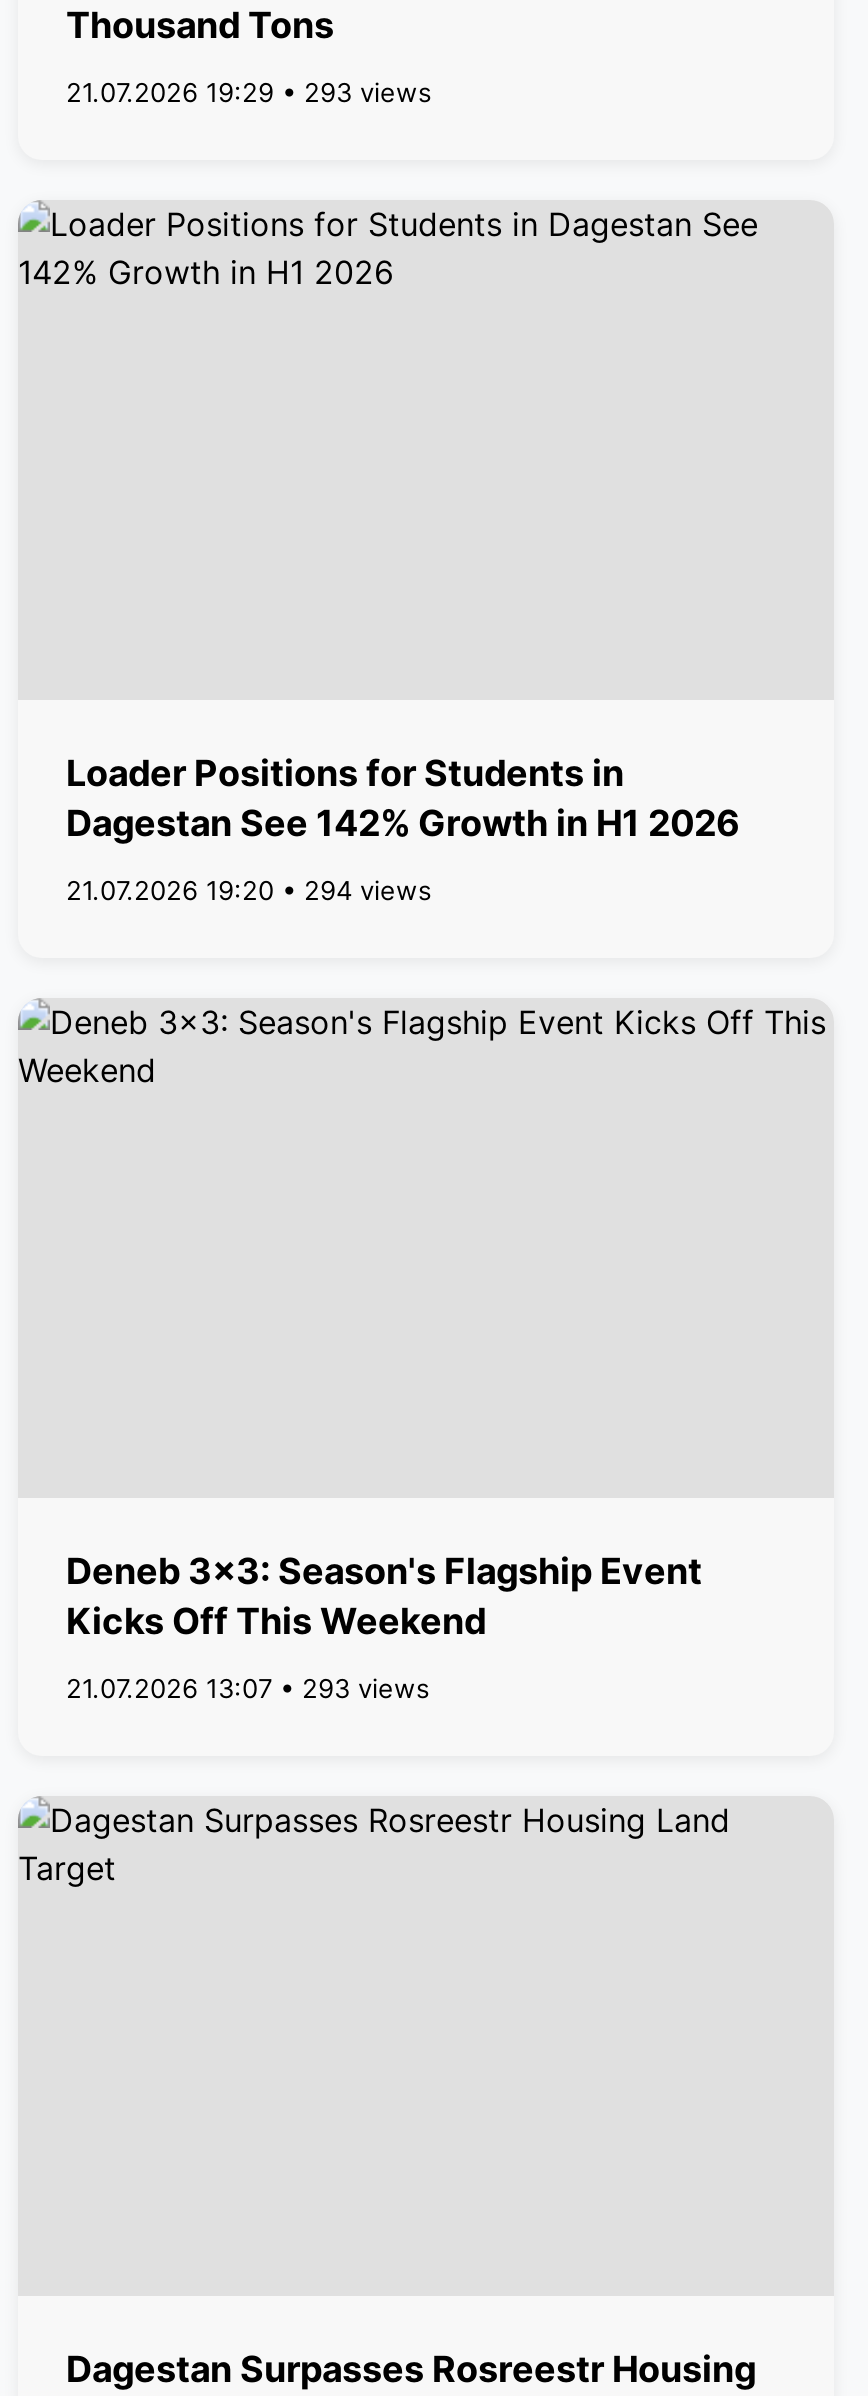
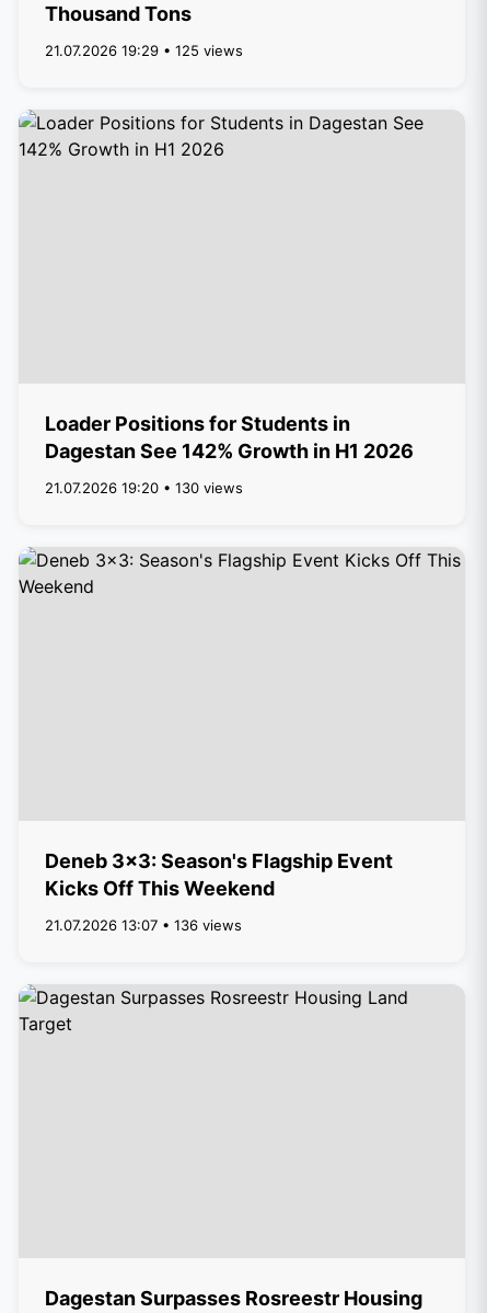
[66,76,432,108] 21.07.2026 19:29 • 293 views -> [45,42,243,59] 21.07.2026 19:29 • 125 views
[66,874,432,906] 21.07.2026 19:20 • 294 views -> [45,479,243,496] 21.07.2026 19:20 • 130 views
[66,1672,430,1704] 21.07.2026 13:07 • 293 views -> [45,916,242,934] 21.07.2026 13:07 • 136 views

